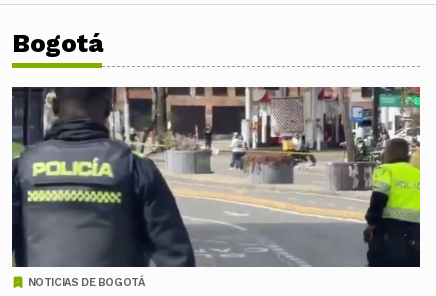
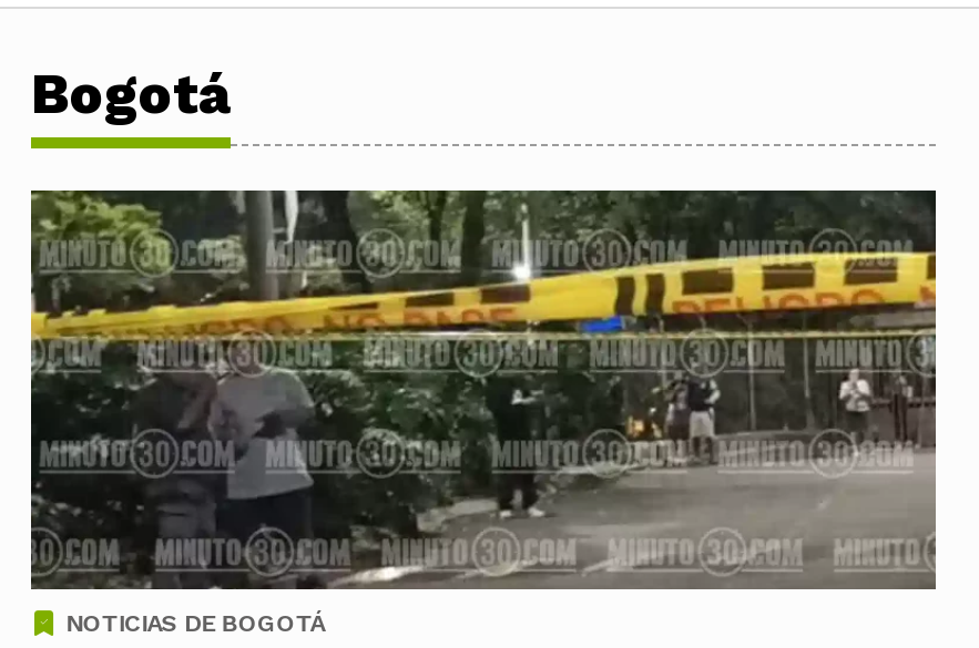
[11,86,421,268] [image] -> [29,188,938,592] [image]

